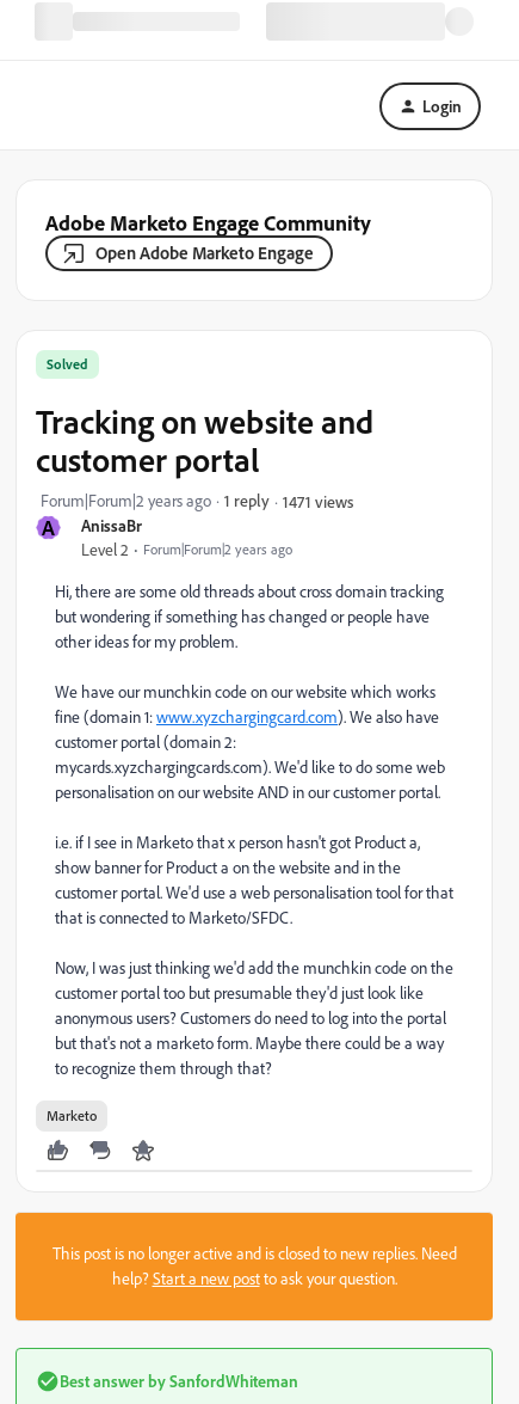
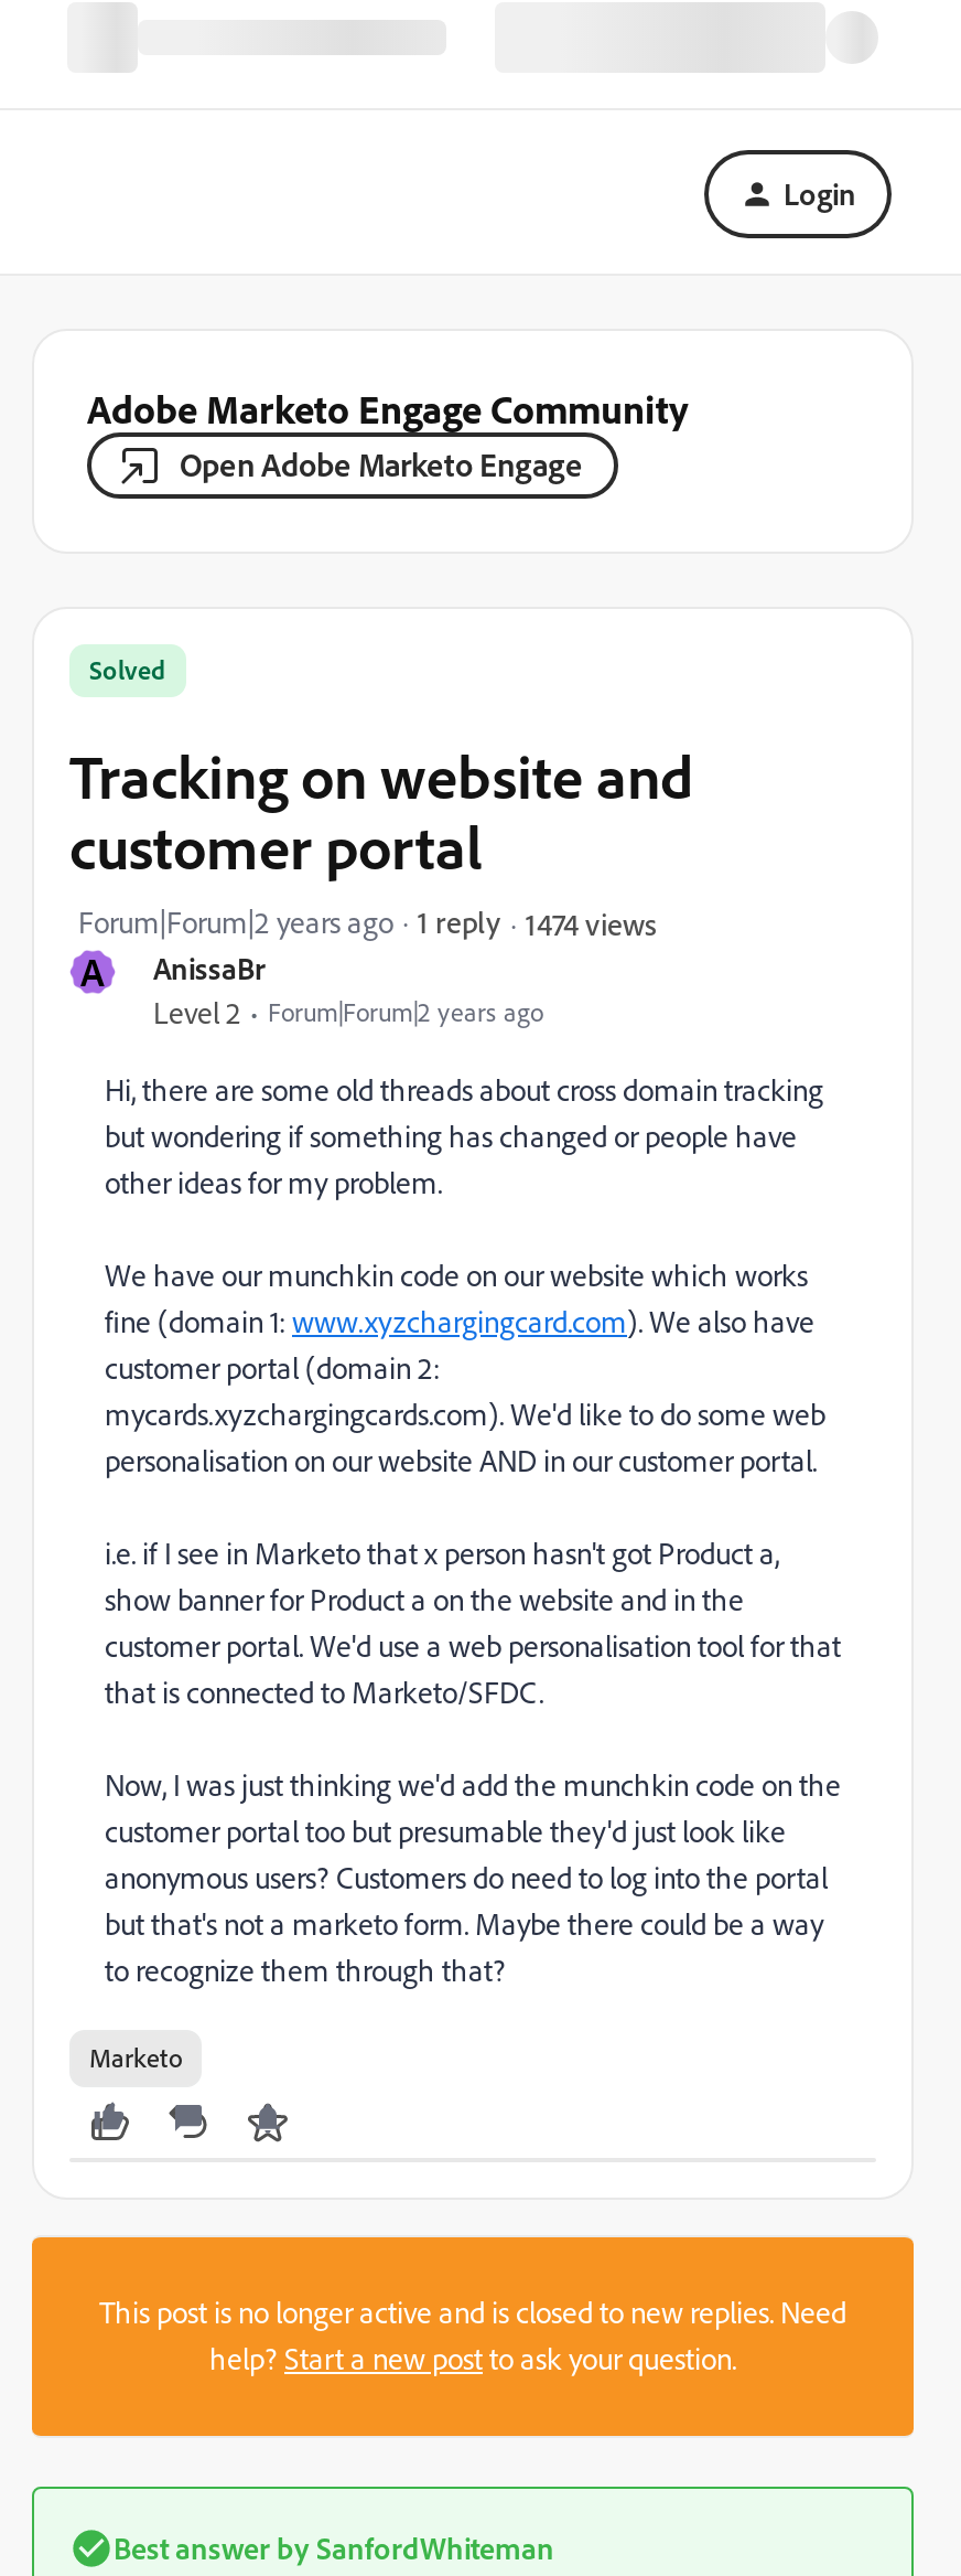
[283,491,353,511] 1471 views -> [526,904,656,941] 1474 views

